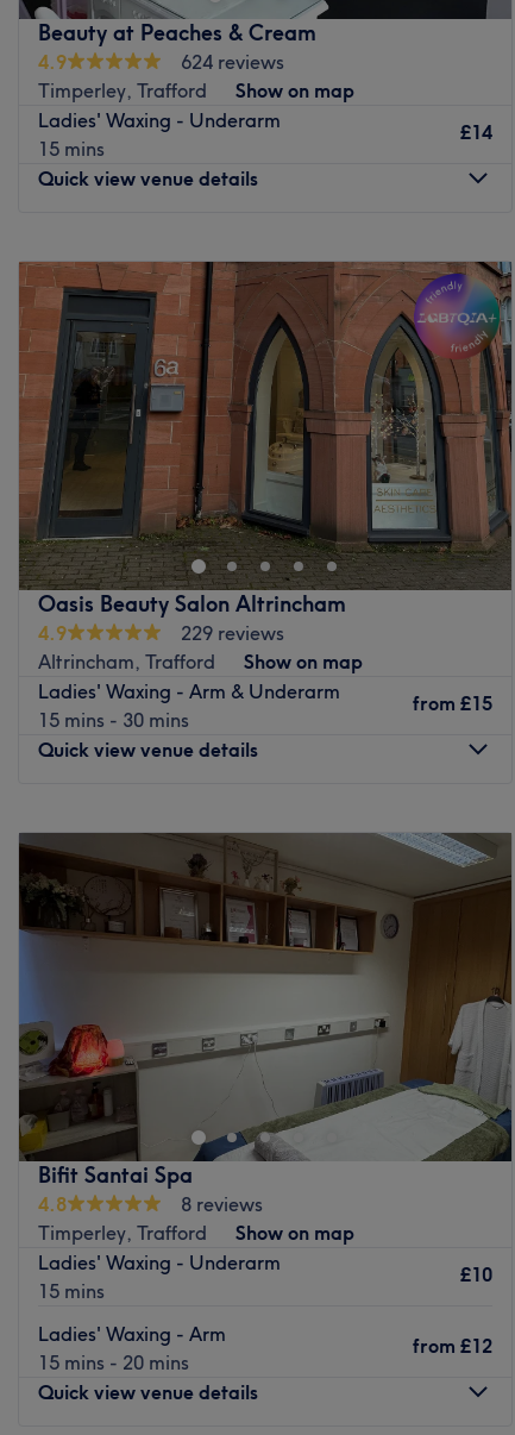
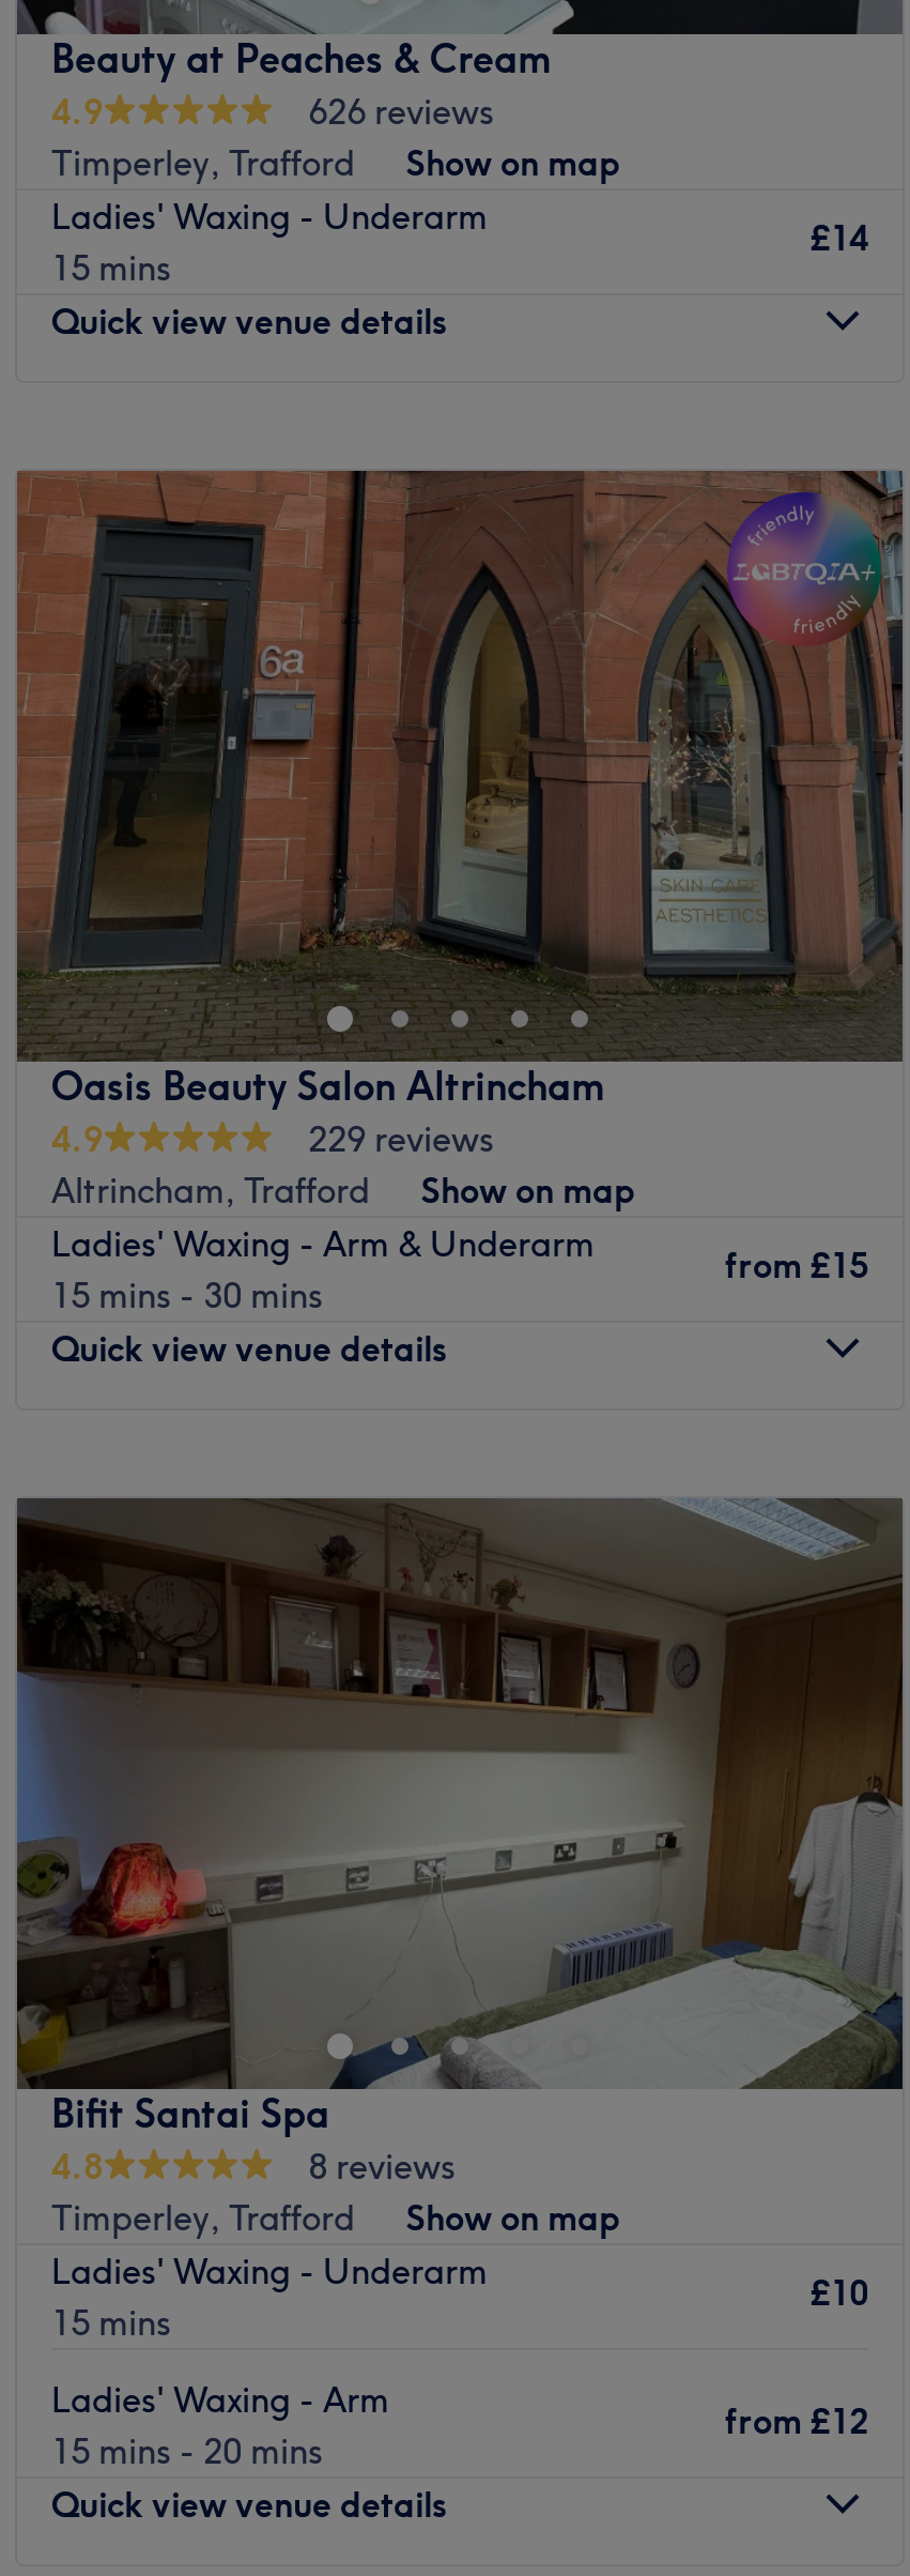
[181,50,284,74] 624 reviews -> [308,90,494,132] 626 reviews

